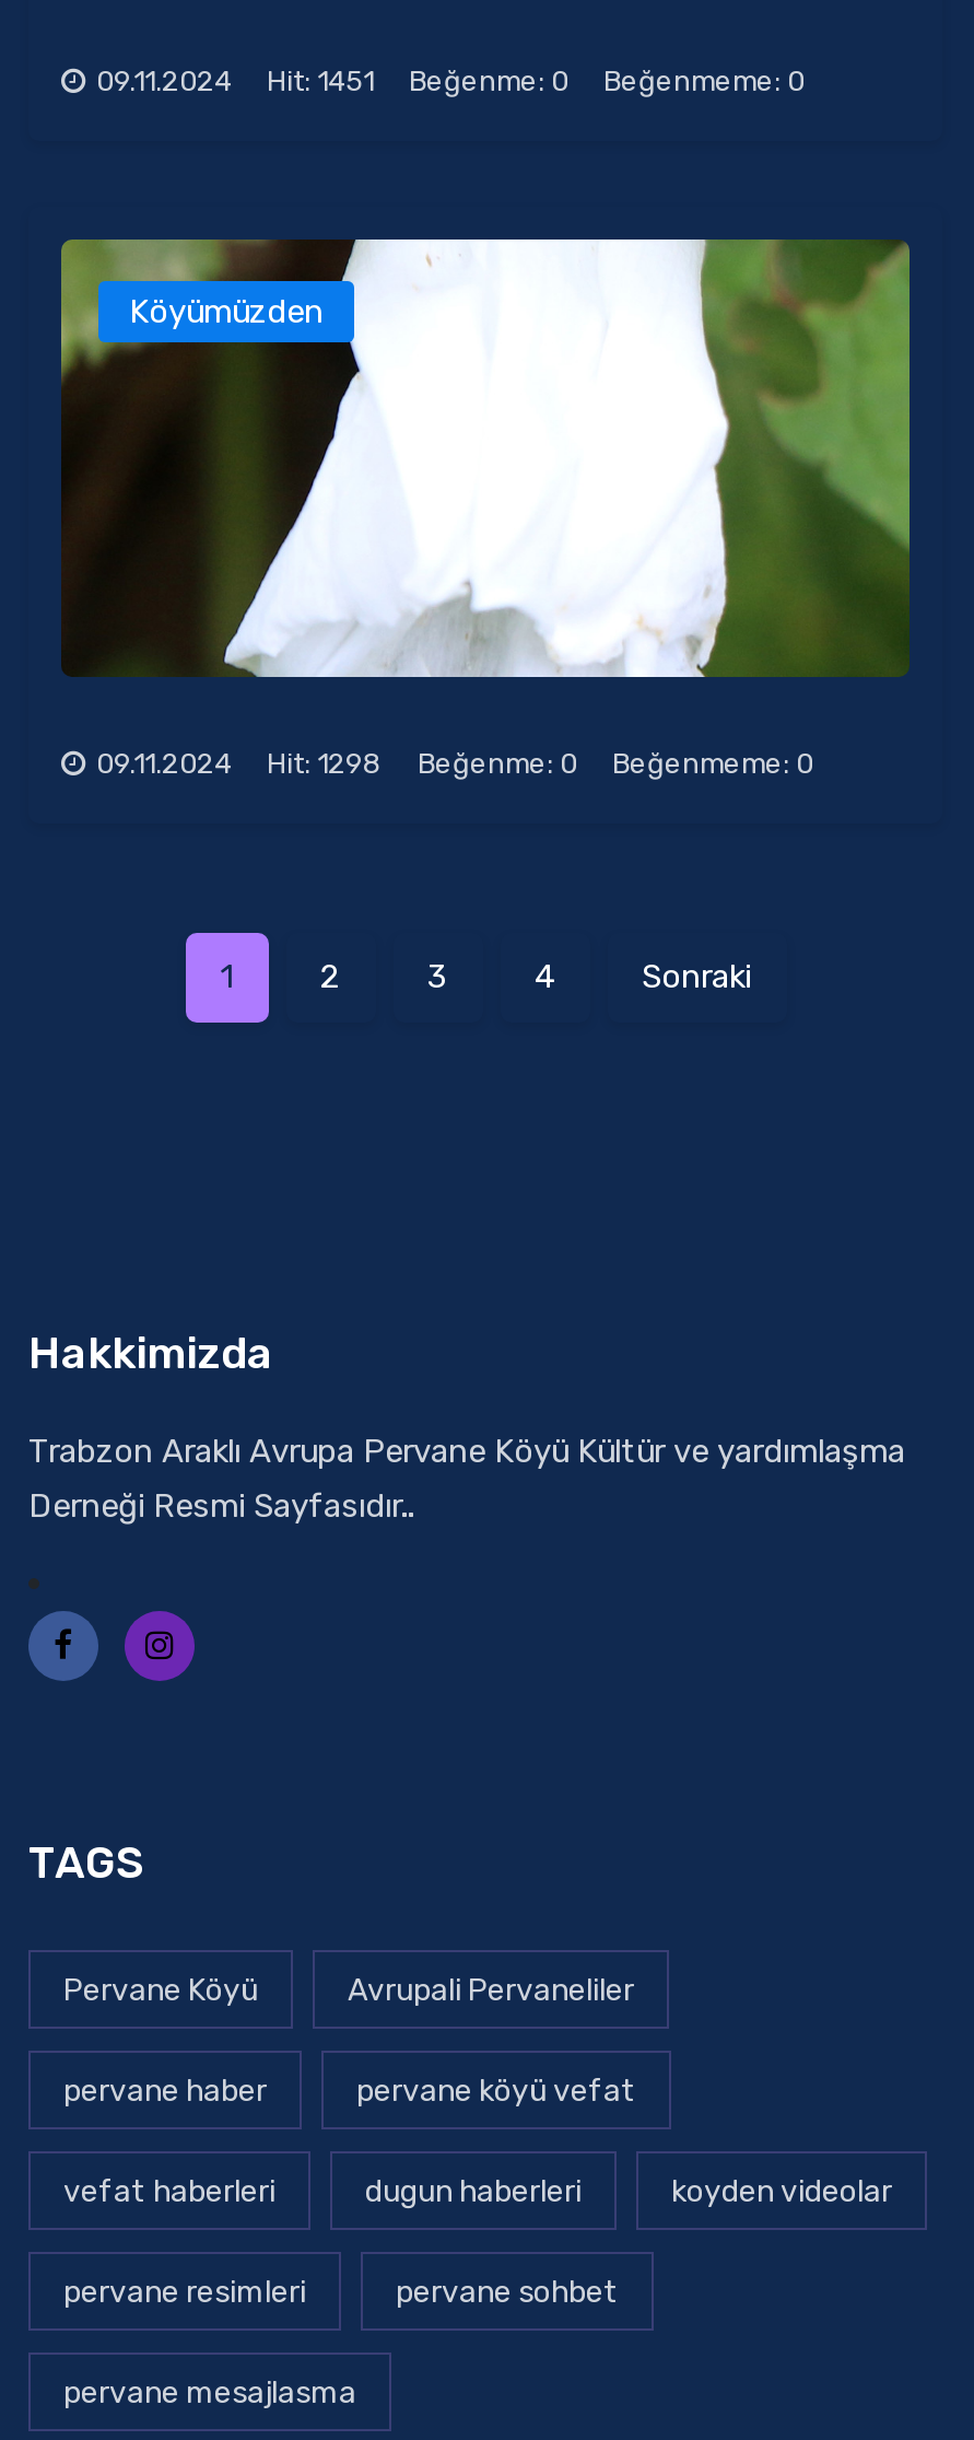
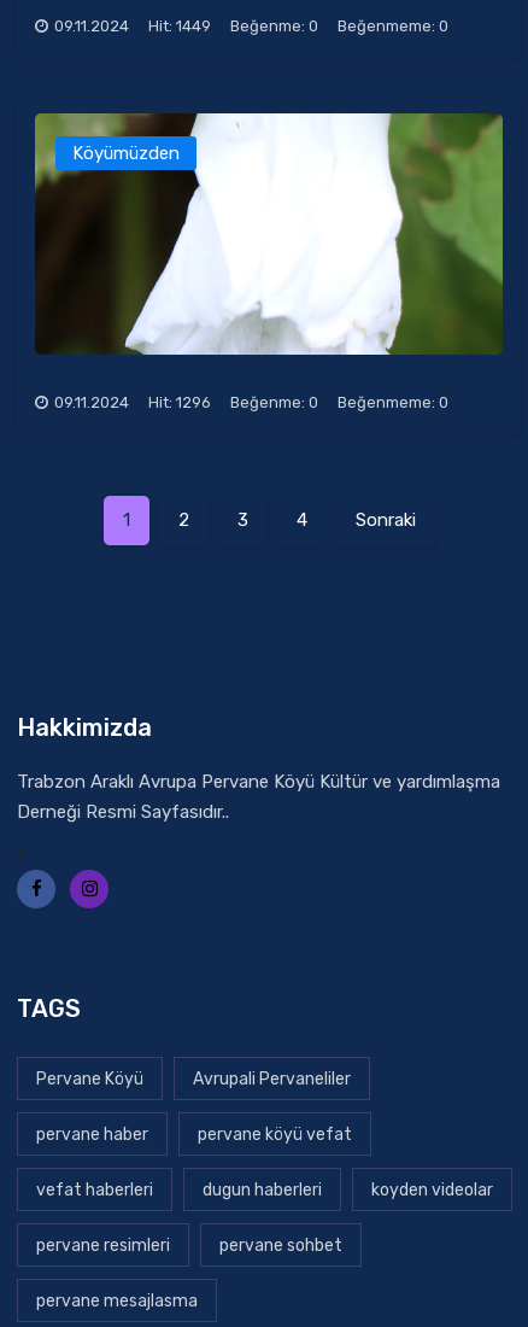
[96,64,805,97] 09.11.2024 Hit: 1451 Beğenme: 0 Beğenmeme: 0 -> [54,17,448,35] 09.11.2024 Hit: 1449 Beğenme: 0 Beğenmeme: 0
[96,747,813,780] 09.11.2024 Hit: 1298 Beğenme: 0 Beğenmeme: 0 -> [54,393,448,411] 09.11.2024 Hit: 1296 Beğenme: 0 Beğenmeme: 0

